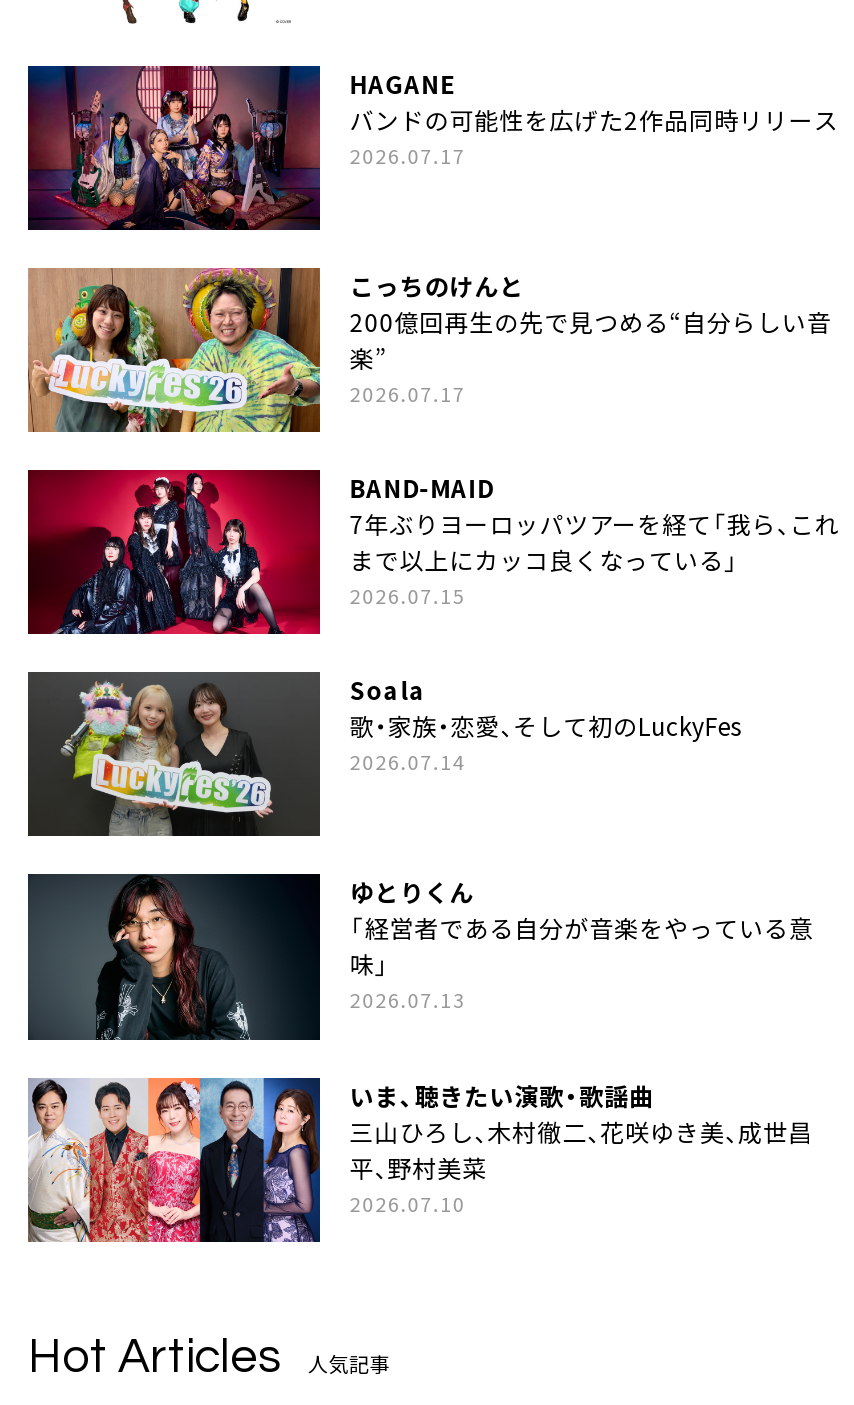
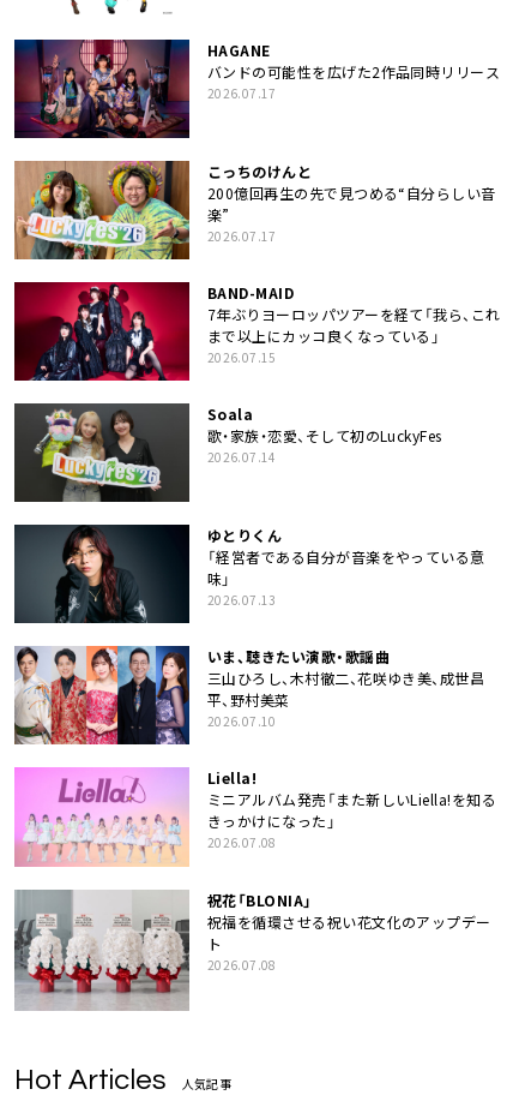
none -> [13,766,497,973] [image] | Liella! | ミニアルバム発売「また新しいLiella!を知る | きっかけになった」 | 2026.07.08 | 祝花「BLONIA」 | 祝福を循環させる祝い花文化のアップデー | ト | 2026.07.08
none -> [14,888,189,1011] [image]

